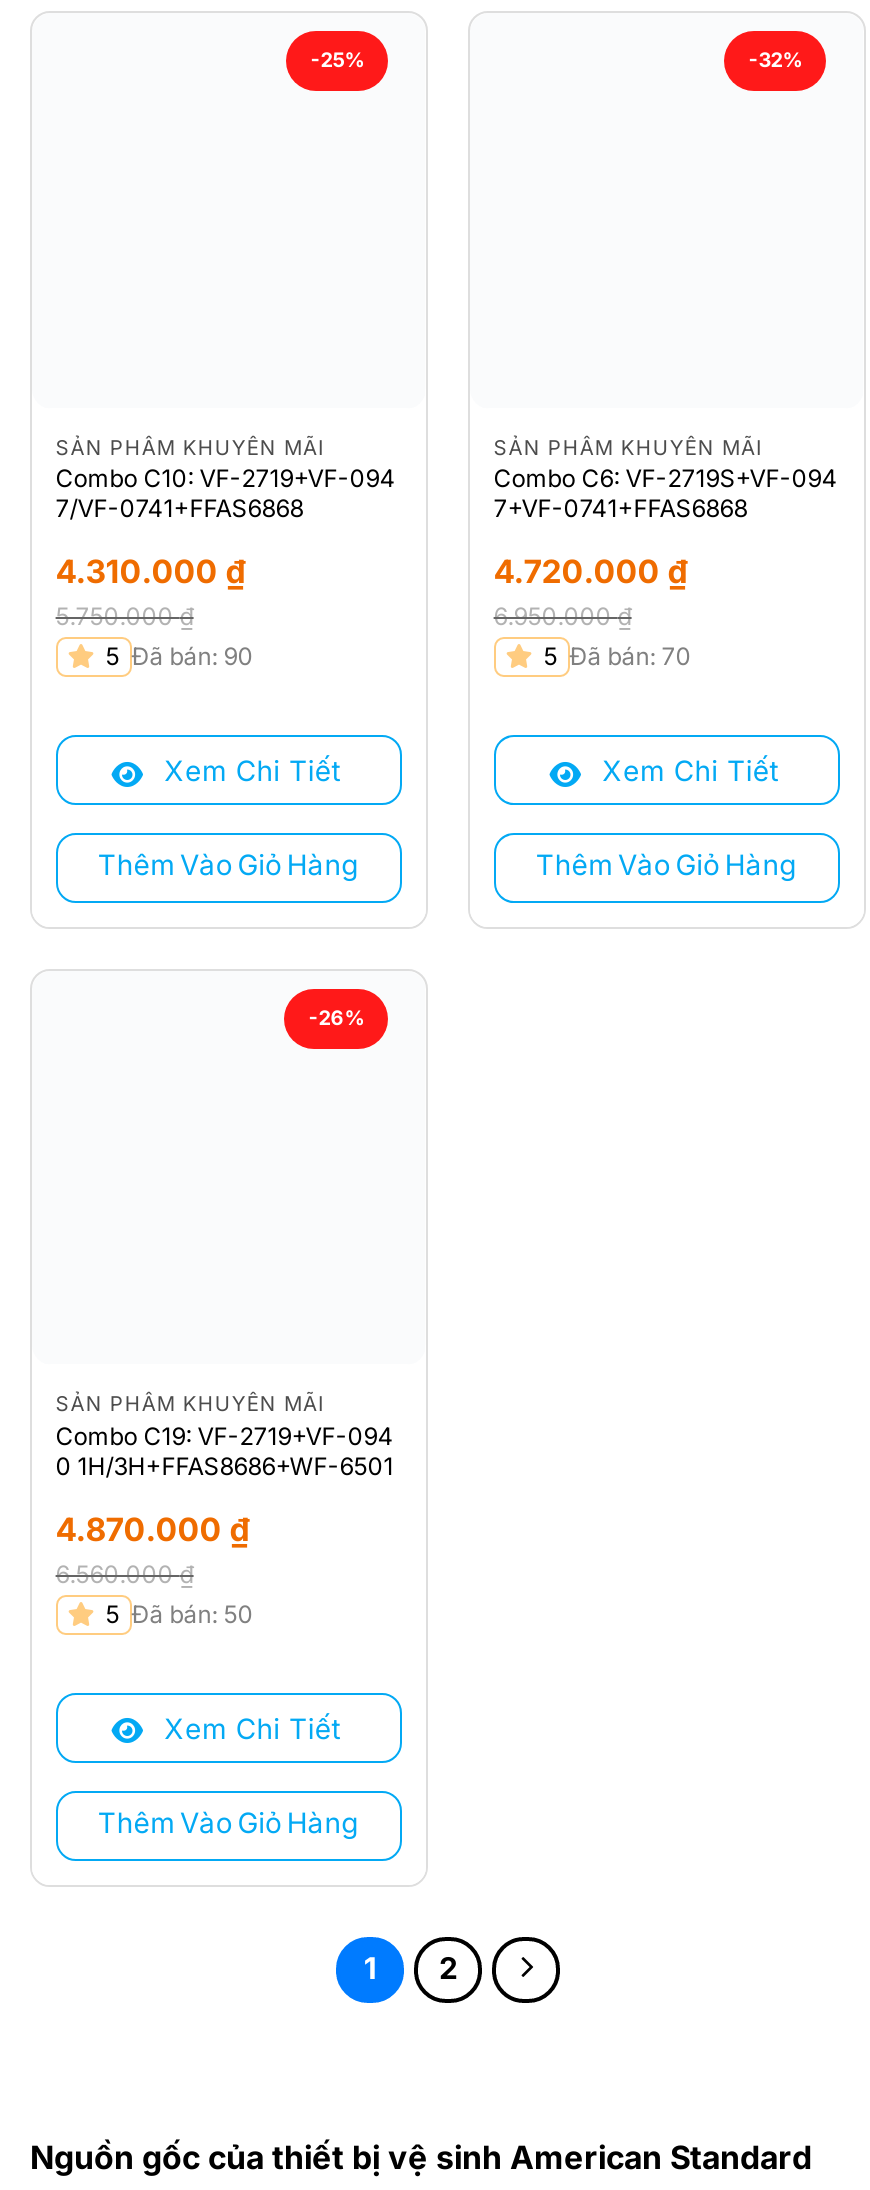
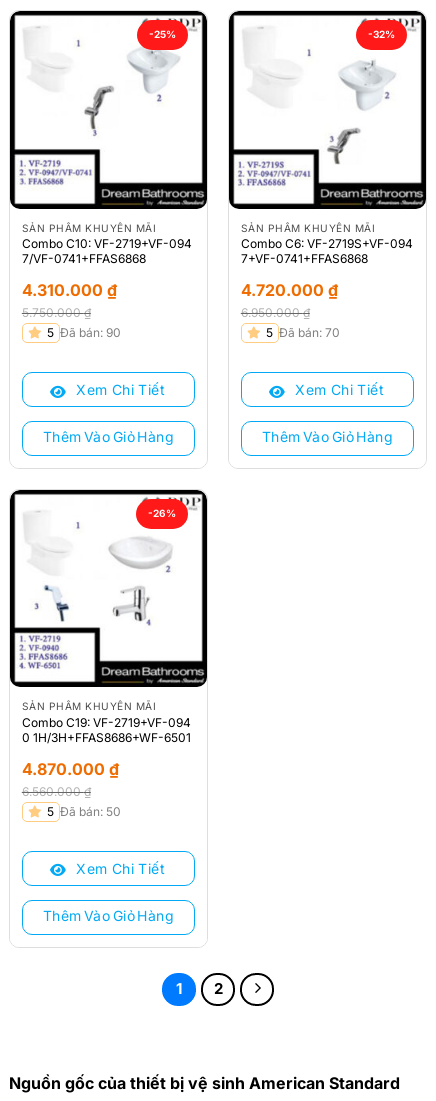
none -> [9,10,208,210] [image]
none -> [228,10,427,210] [image]
none -> [9,489,208,688] [image]

